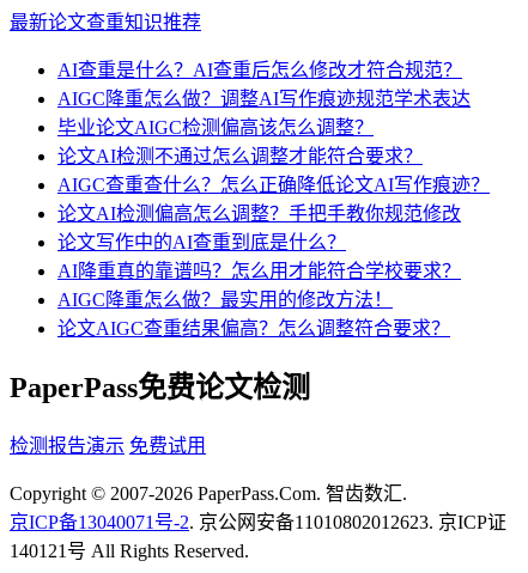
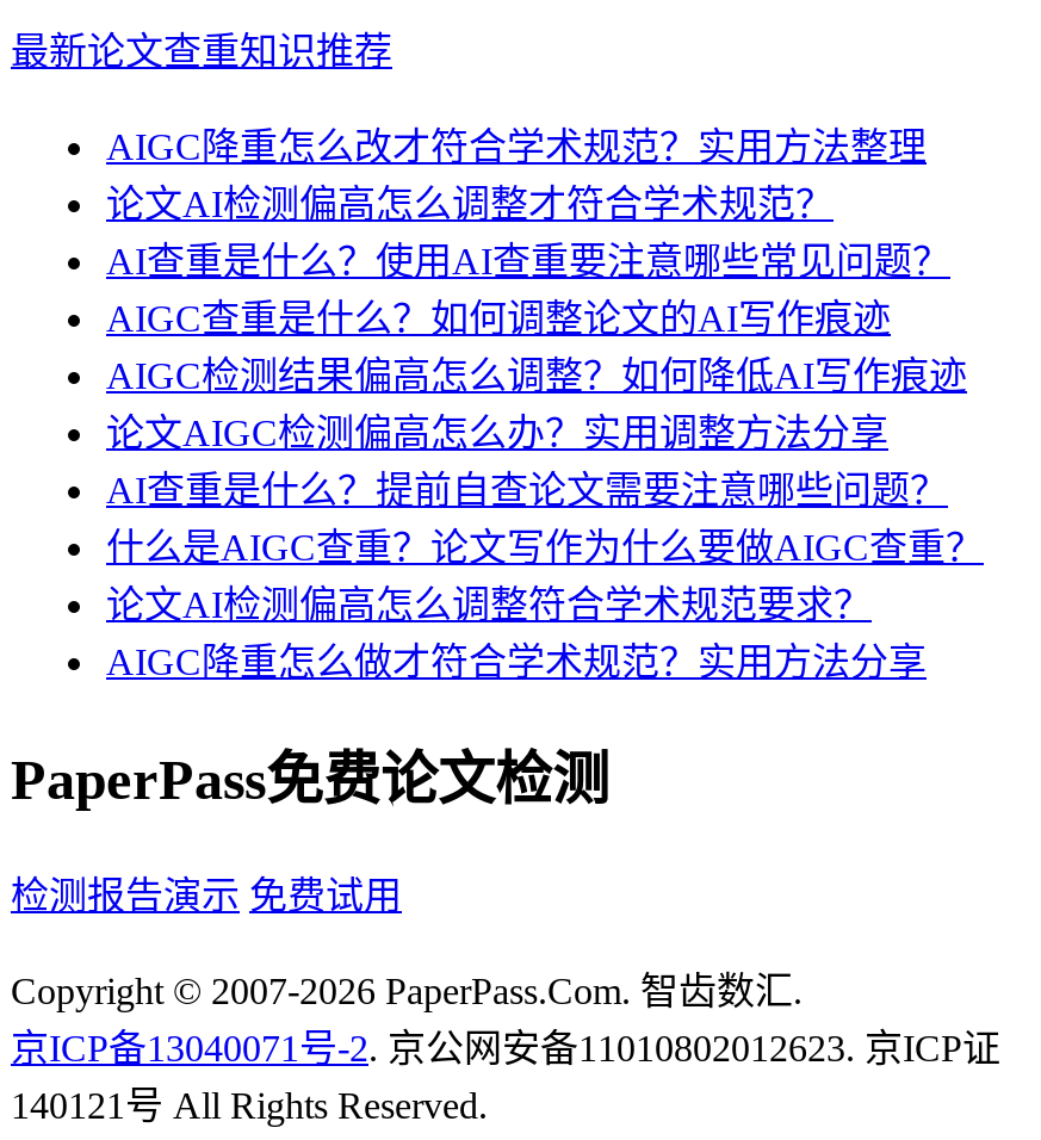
[57,59,490,338] AI查重是什么？AI查重后怎么修改才符合规范？ | AIGC降重怎么做？调整AI写作痕迹规范学术表达 | 毕业论文AIGC检测偏高该怎么调整？ | 论文AI检测不通过怎么调整才能符合要求？ | AIGC查重查什么？怎么正确降低论文AI写作痕迹？ | 论文AI检测偏高怎么调整？手把手教你规范修改 | 论文写作中的AI查重到底是什么？ | AI降重真的靠谱吗？怎么用才能符合学校要求？ | AIGC降重怎么做？最实用的修改方法！ | 论文AIGC查重结果偏高？怎么调整符合要求？ -> [106,125,984,681] AIGC降重怎么改才符合学术规范？实用方法整理 | 论文AI检测偏高怎么调整才符合学术规范？ | AI查重是什么？使用AI查重要注意哪些常见问题？ | AIGC查重是什么？如何调整论文的AI写作痕迹 | AIGC检测结果偏高怎么调整？如何降低AI写作痕迹 | 论文AIGC检测偏高怎么办？实用调整方法分享 | AI查重是什么？提前自查论文需要注意哪些问题？ | 什么是AIGC查重？论文写作为什么要做AIGC查重？ | 论文AI检测偏高怎么调整符合学术规范要求？ | AIGC降重怎么做才符合学术规范？实用方法分享

